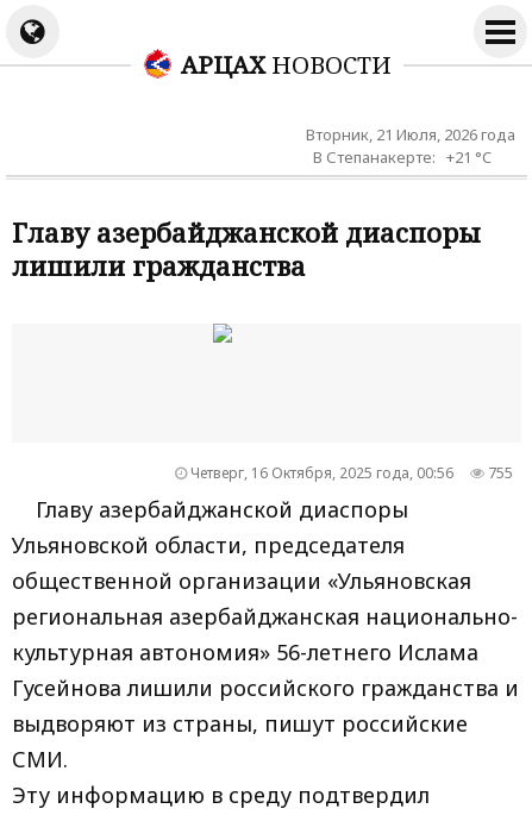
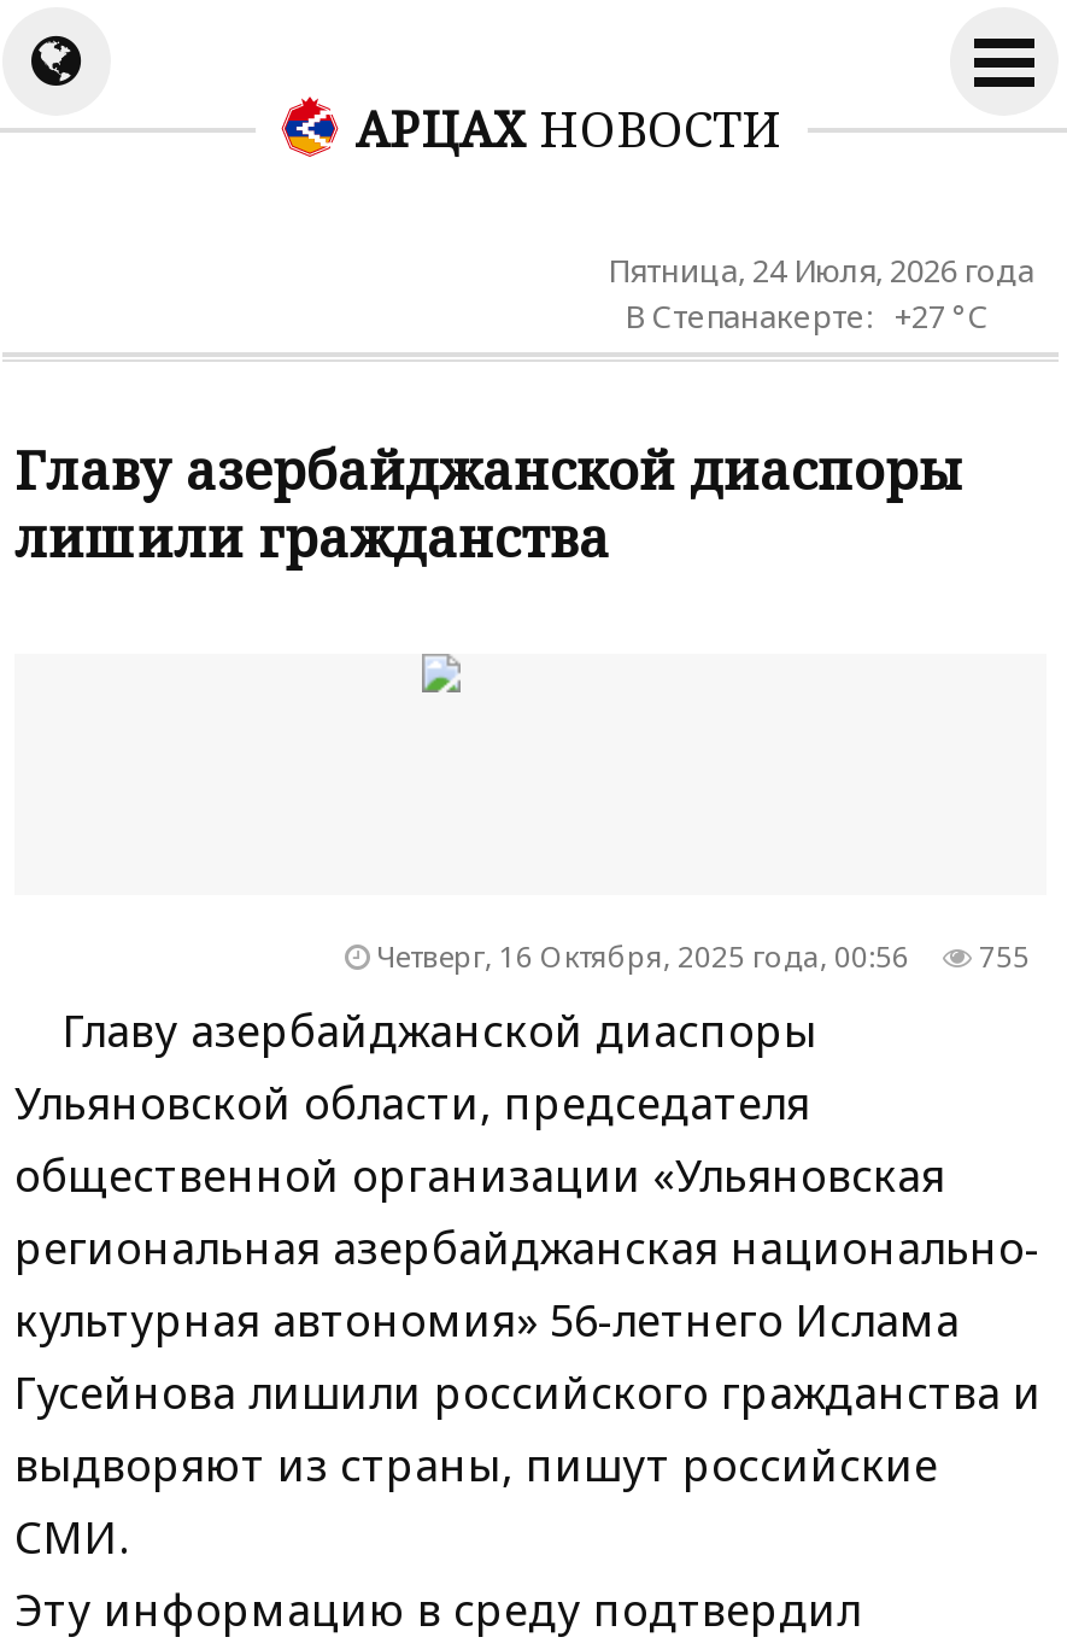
[306,124,515,145] Вторник, 21 Июля, 2026 года -> [608,248,1034,292] Пятница, 24 Июля, 2026 года
[313,146,492,168] В Степанакерте: +21 °C -> [625,294,986,338] В Степанакерте: +27 °C

